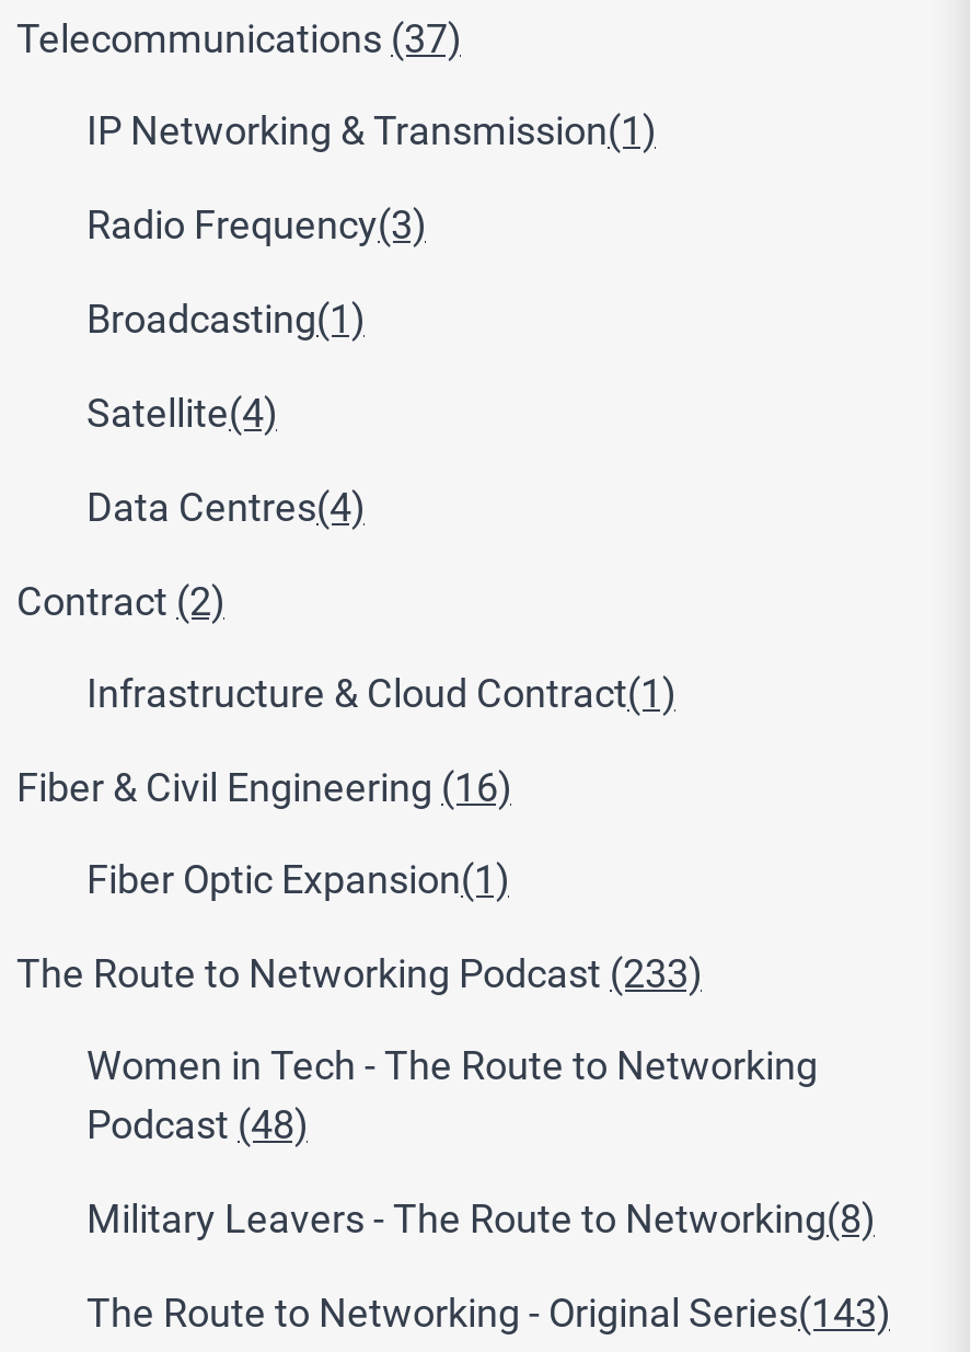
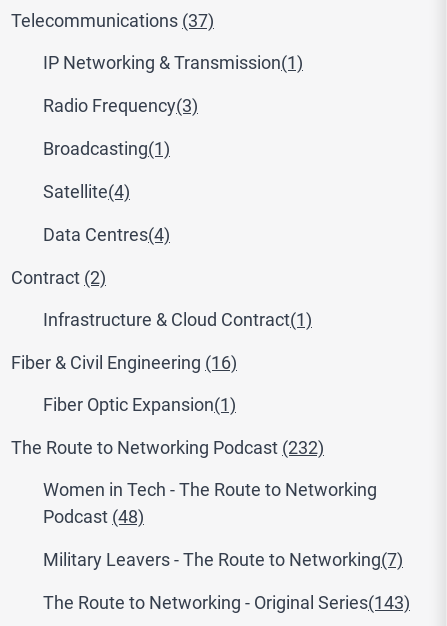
[16,951,702,997] The Route to Networking Podcast (233) -> [11,437,324,458] The Route to Networking Podcast (232)
[86,1196,875,1242] Military Leavers - The Route to Networking(8) -> [43,549,403,570] Military Leavers - The Route to Networking(7)

